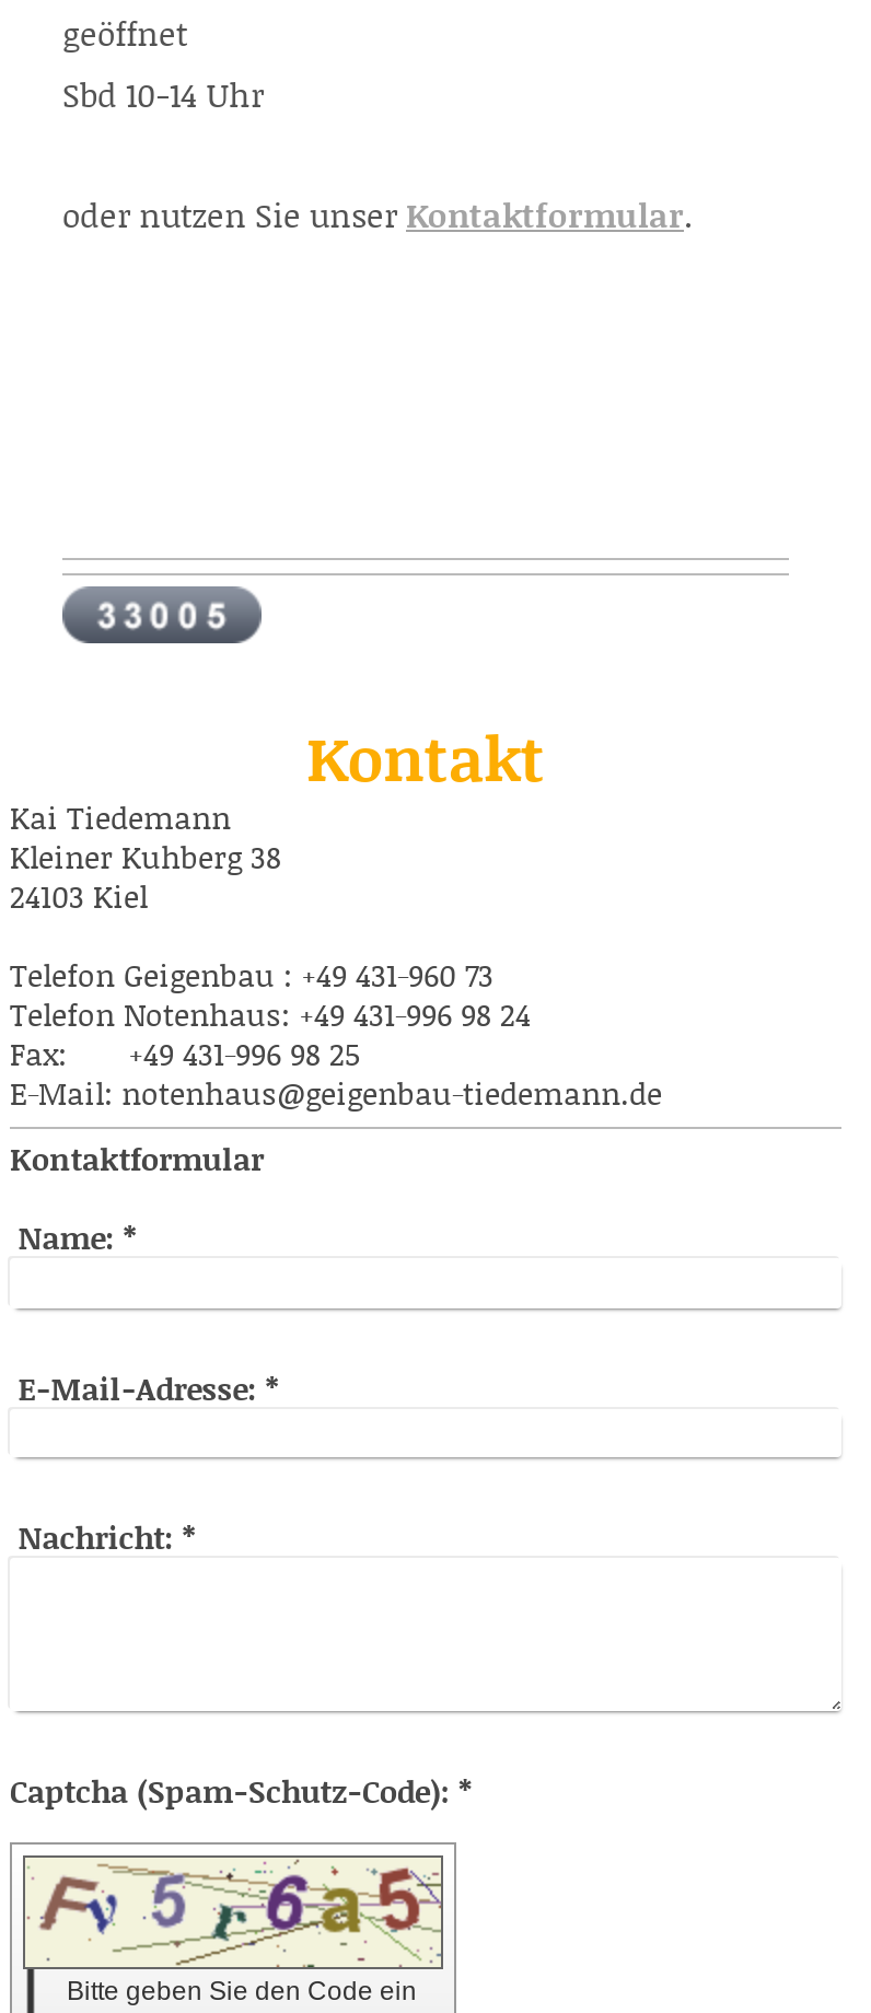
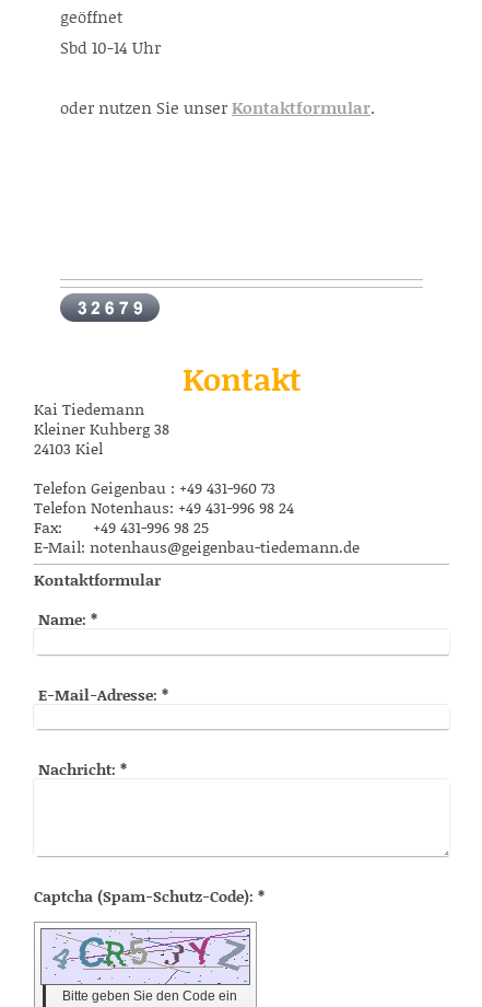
[25,1858,443,1969] [image] -> [42,929,250,985] [image]

